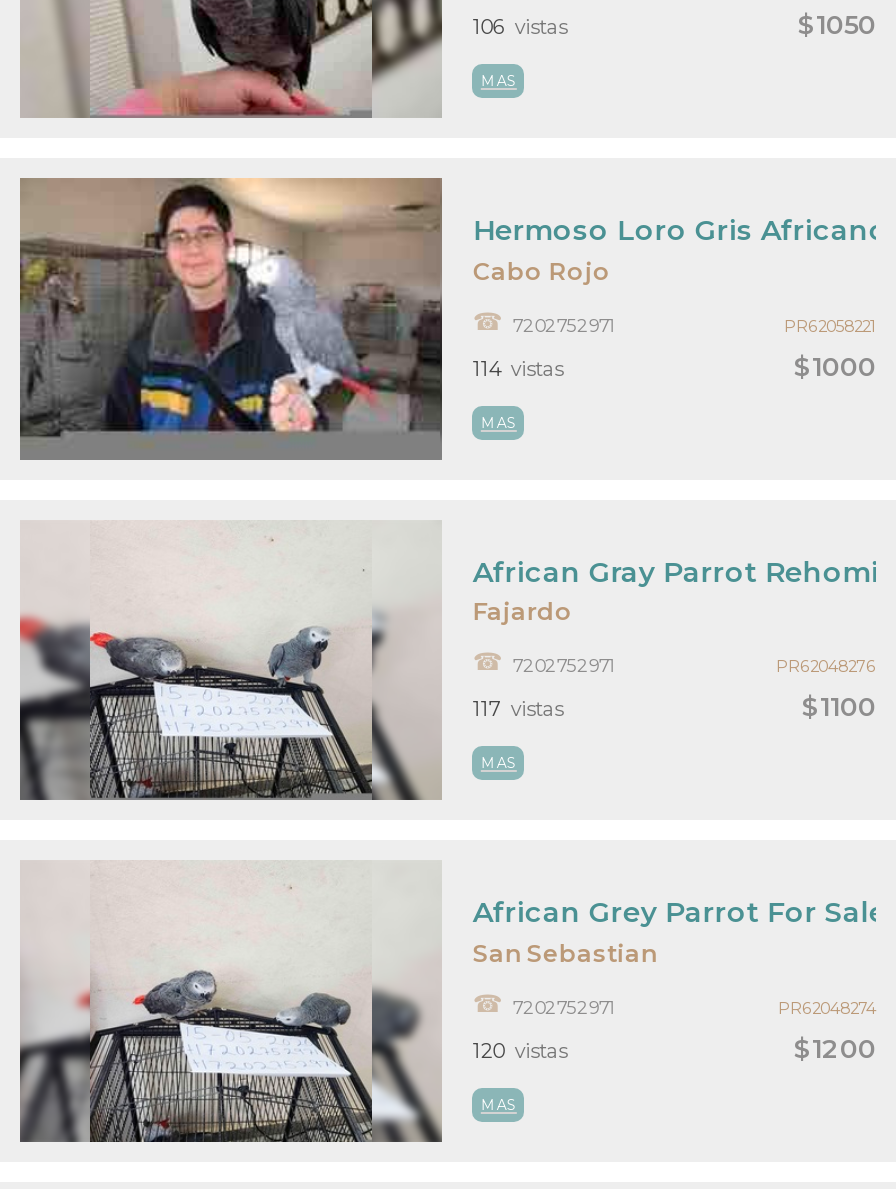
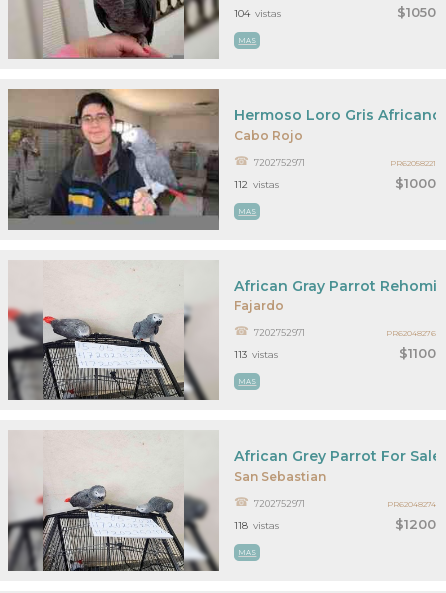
[473,14,567,40] 106 vistas -> [234,7,281,20] 104 vistas
[473,356,563,382] 114 vistas -> [234,178,279,191] 112 vistas
[473,697,563,723] 117 vistas -> [234,348,278,361] 113 vistas
[473,1038,567,1064] 120 vistas -> [234,519,279,532] 118 vistas

